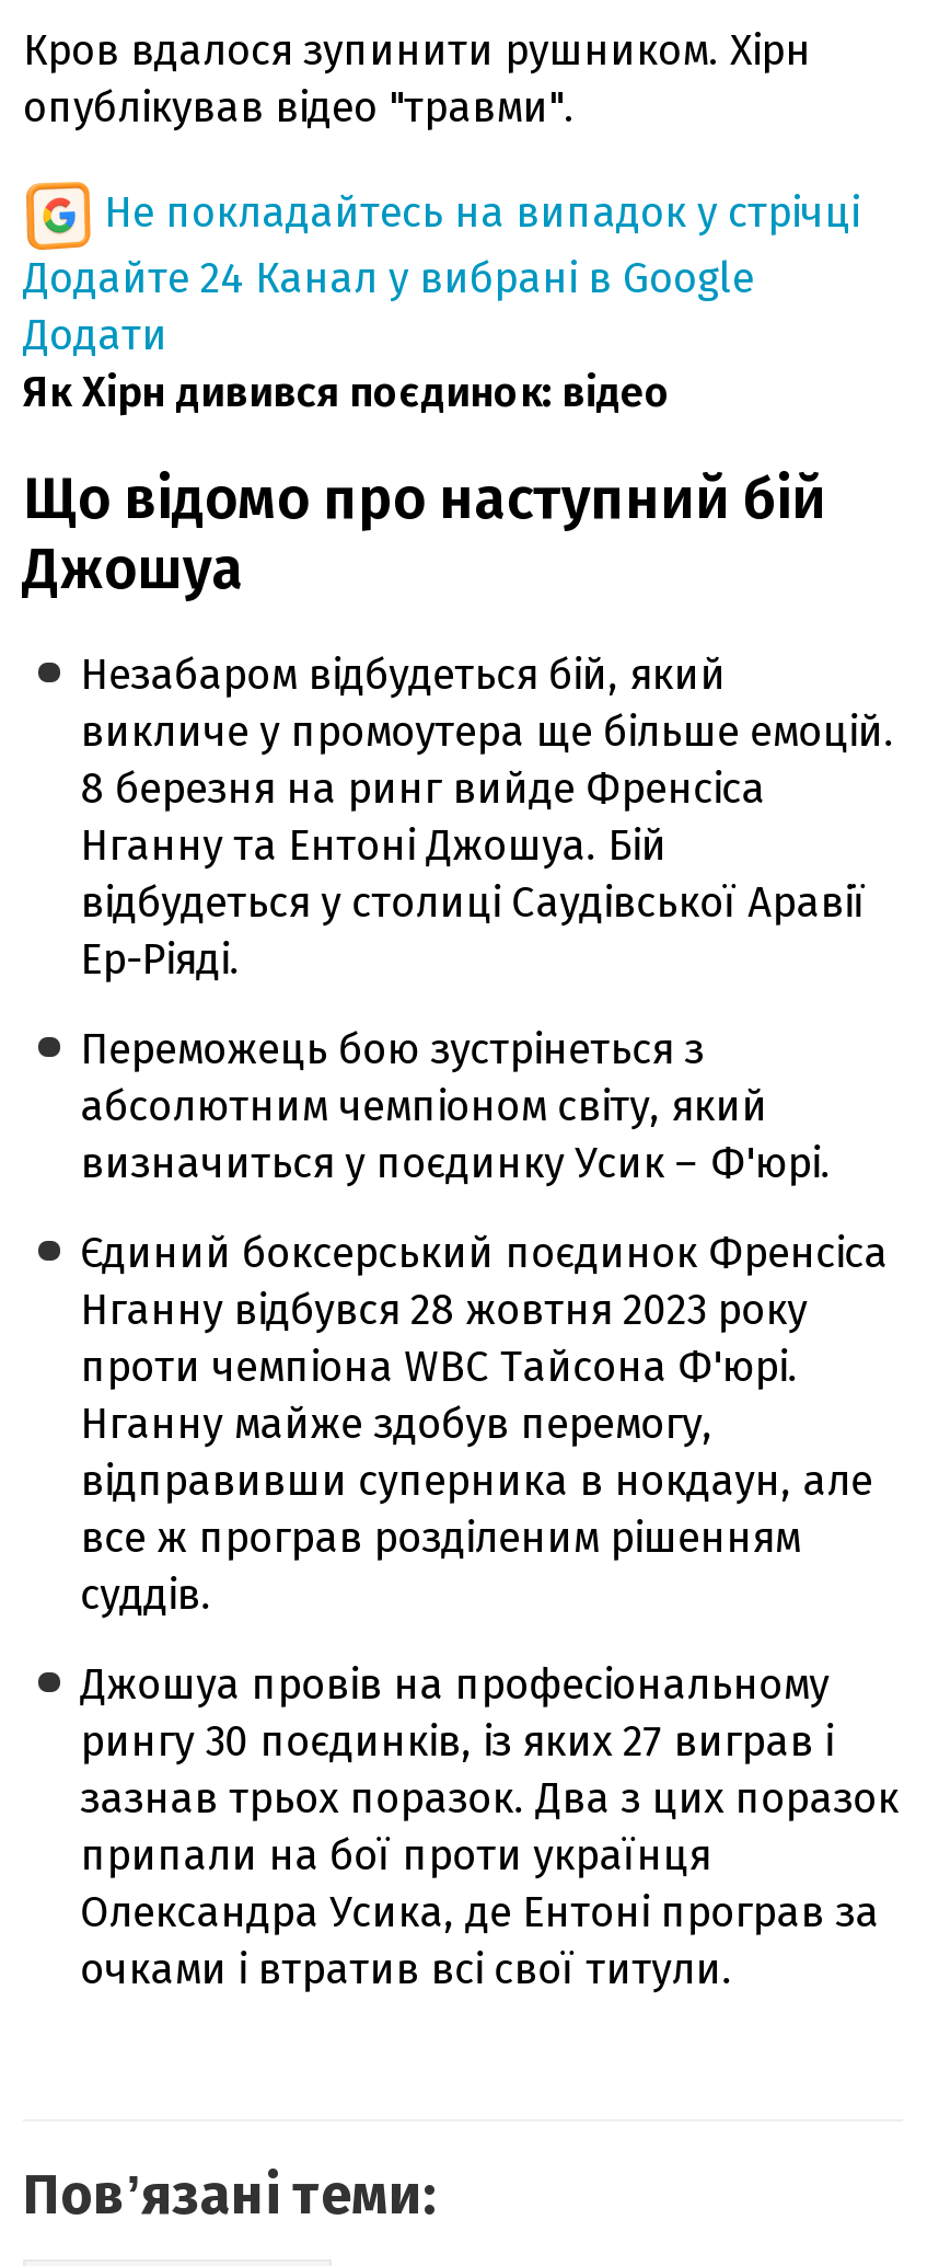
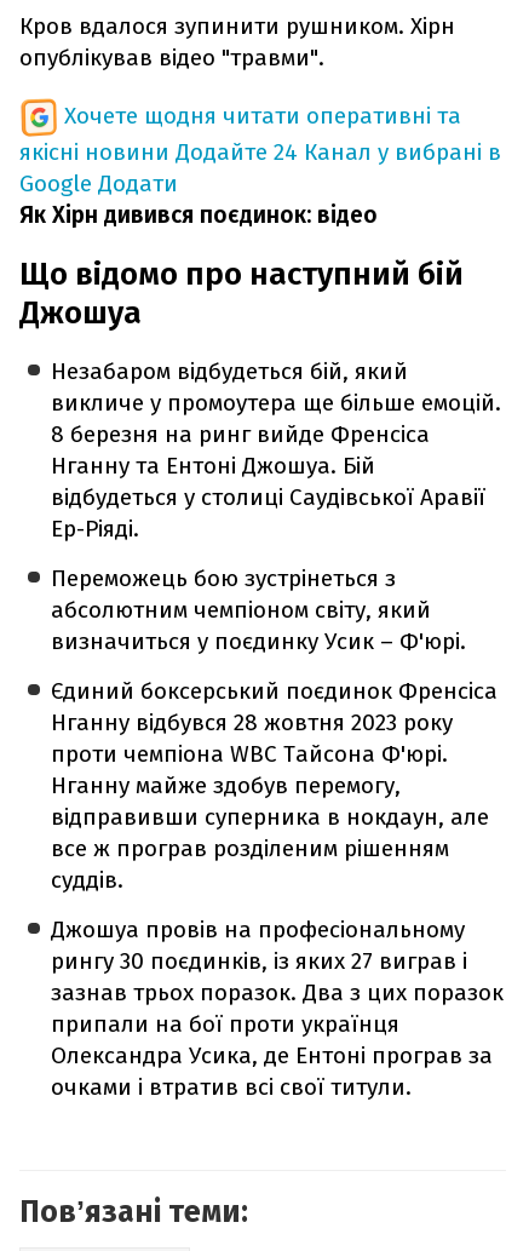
[23,186,859,359] Не покладайтесь на випадок у стрічці | Додайте 24 Канал у вибрані в Google | Додати -> [19,101,501,197] Хочете щодня читати оперативні та | якісні новини Додайте 24 Канал у вибрані в | Google Додати

